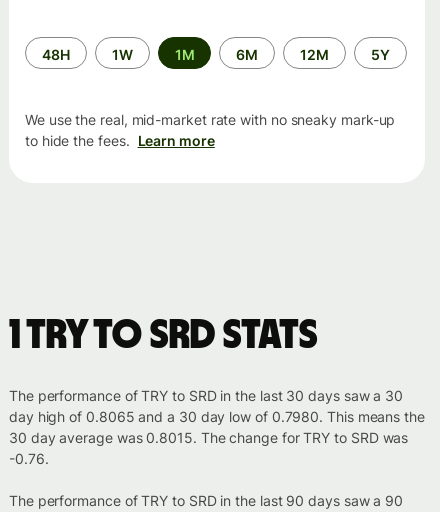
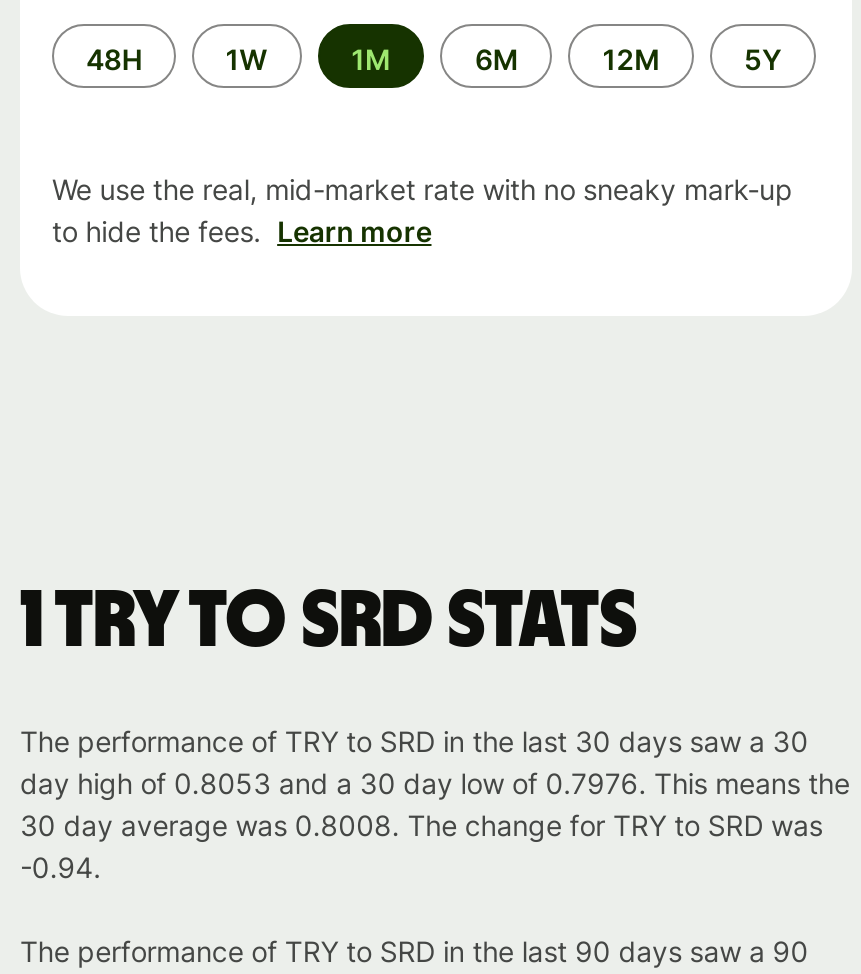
[9,408,425,425] day high of 0.8065 and a 30 day low of 0.7980. This means the -> [20,766,850,800] day high of 0.8053 and a 30 day low of 0.7976. This means the
[9,429,408,446] 30 day average was 0.8015. The change for TRY to SRD was -> [20,808,823,842] 30 day average was 0.8008. The change for TRY to SRD was
[9,450,48,467] -0.76. -> [20,850,101,884] -0.94.

